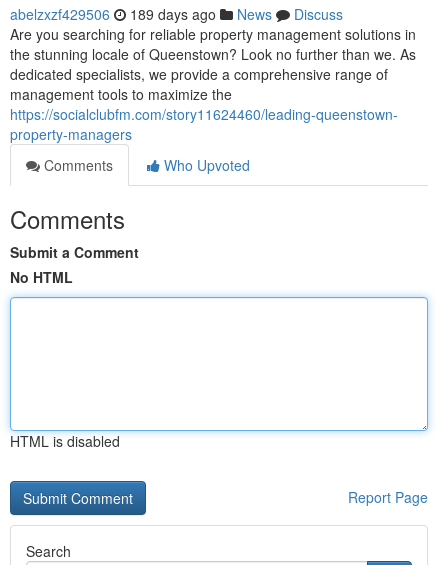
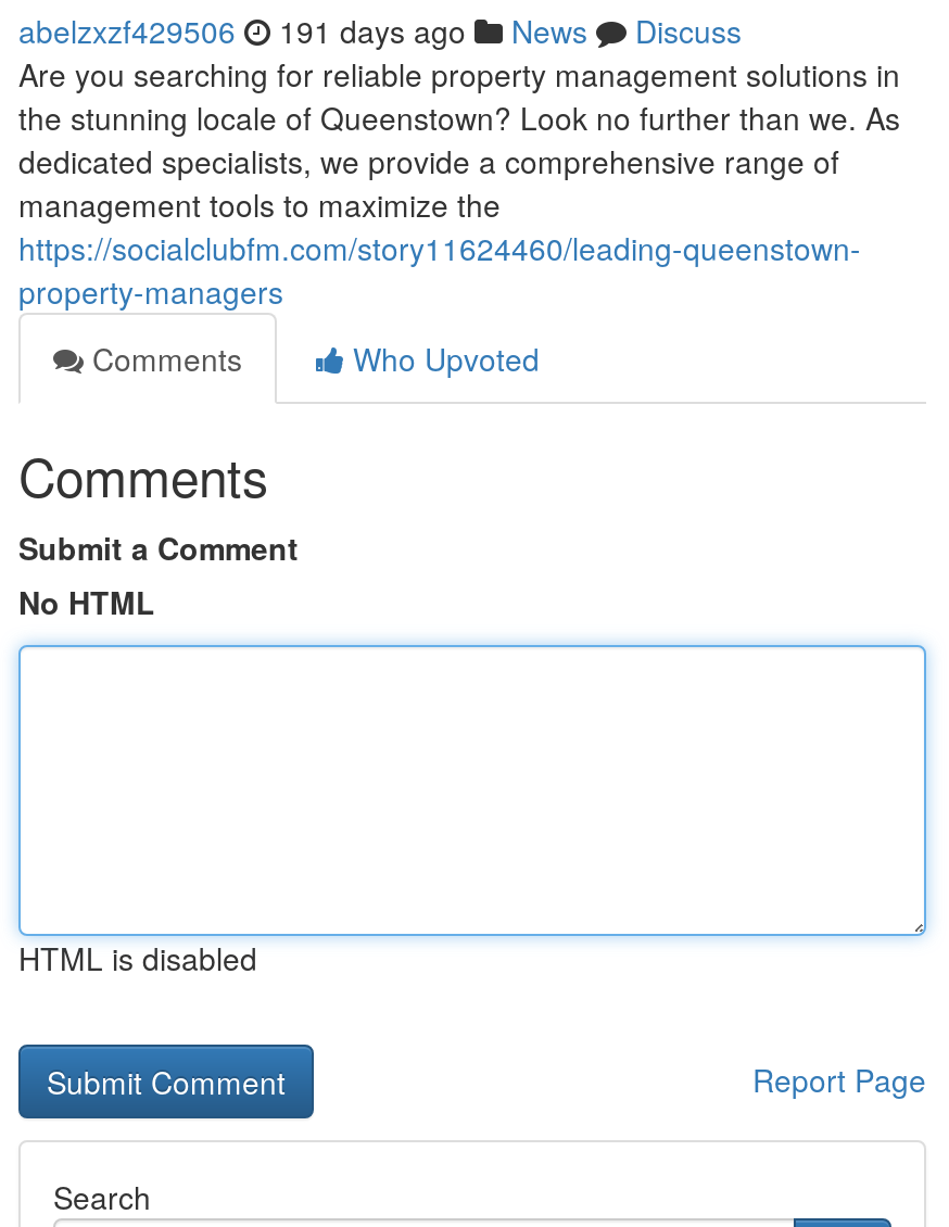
[10,4,343,24] abelzxzf429506 189 days ago News Discuss -> [18,9,742,52] abelzxzf429506 191 days ago News Discuss

